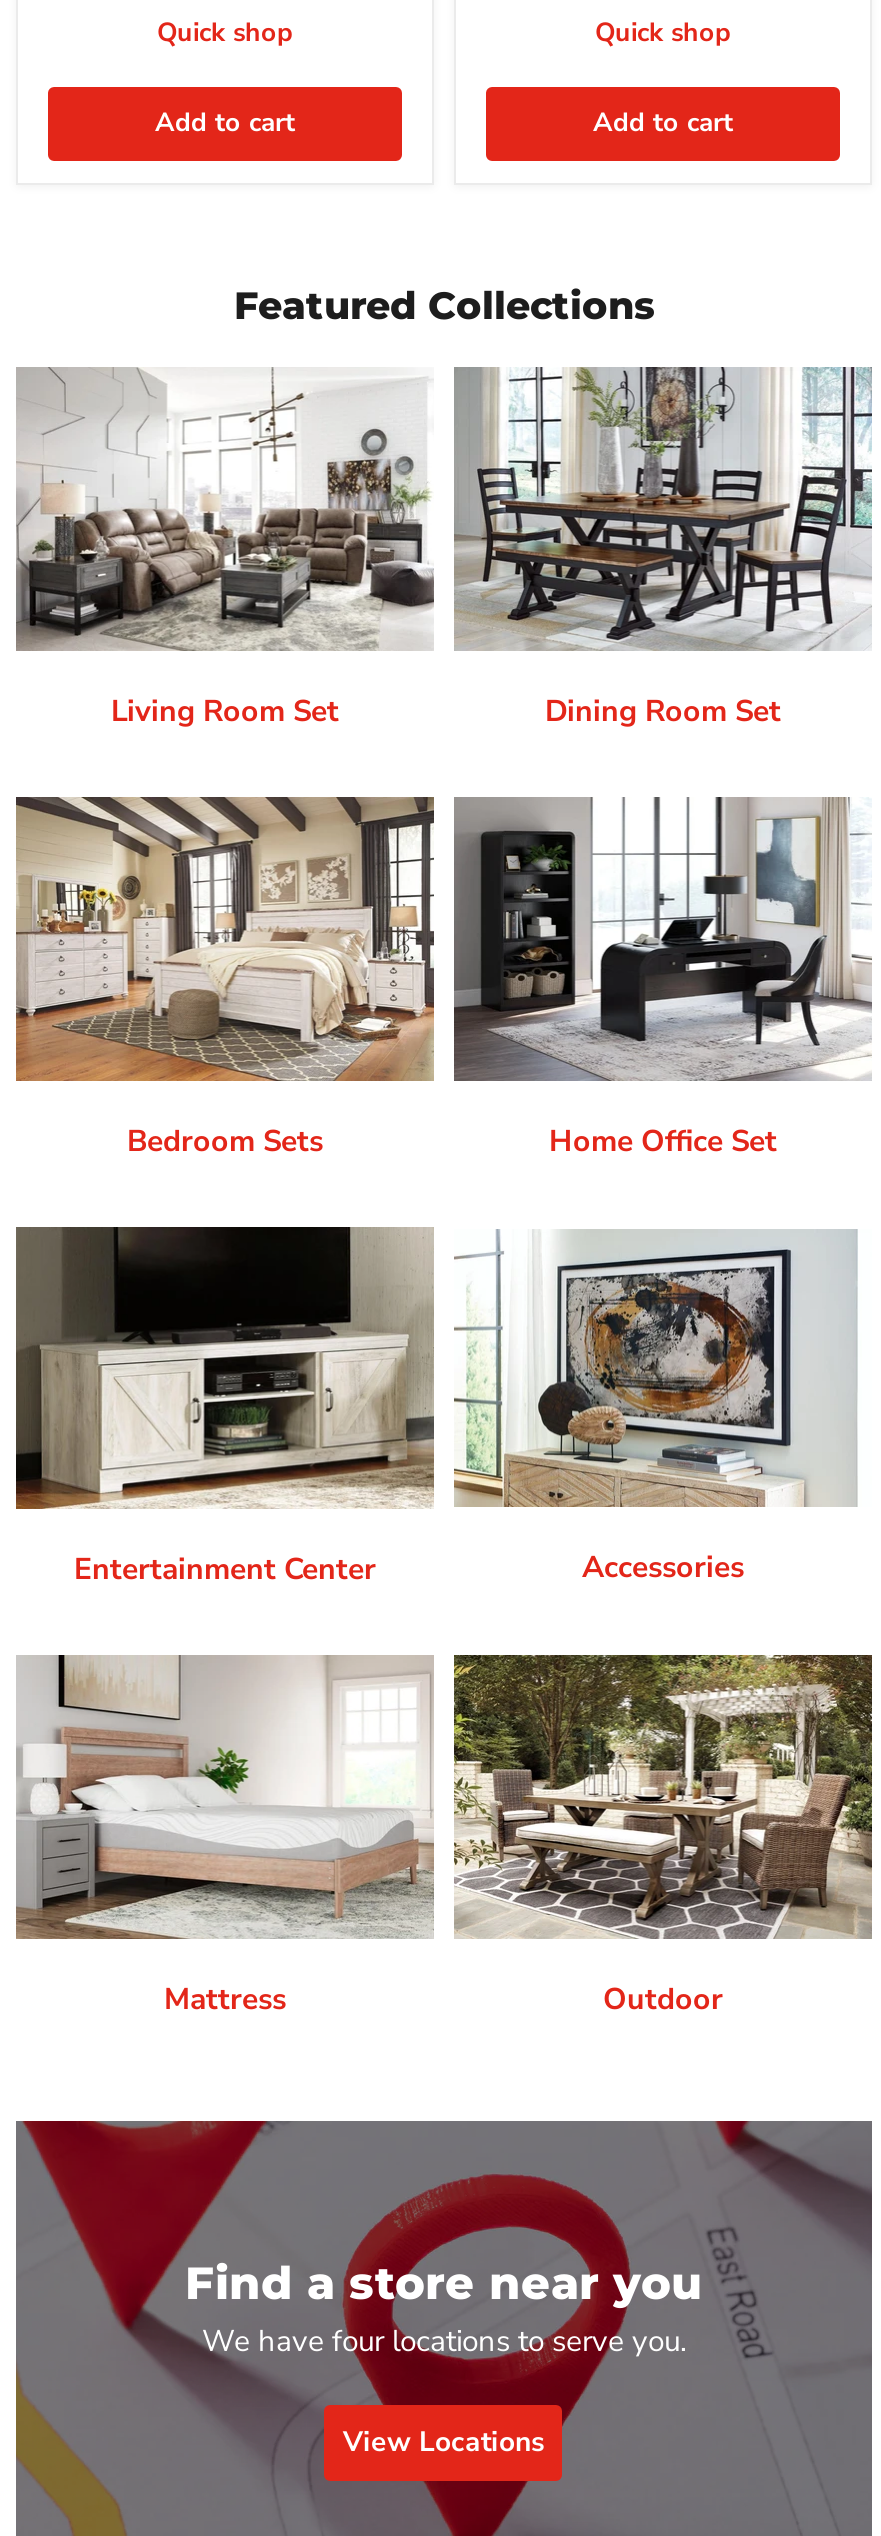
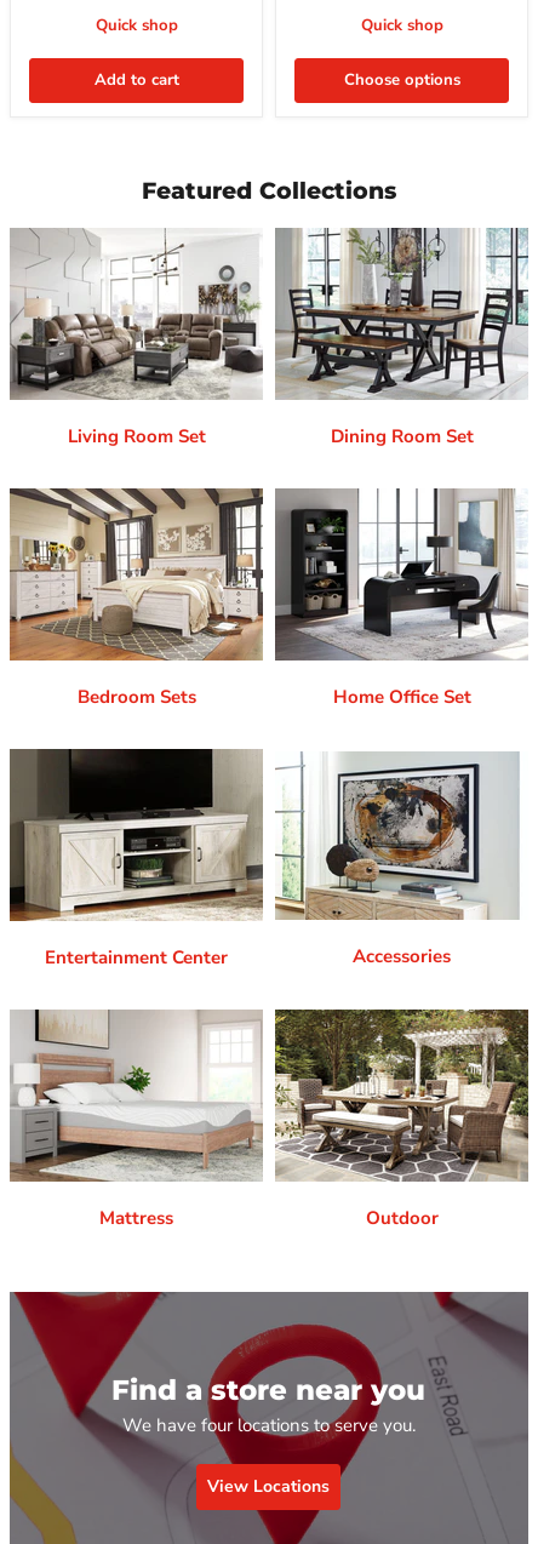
[593,105,733,141] Add to cart -> [344,69,460,91] Choose options

